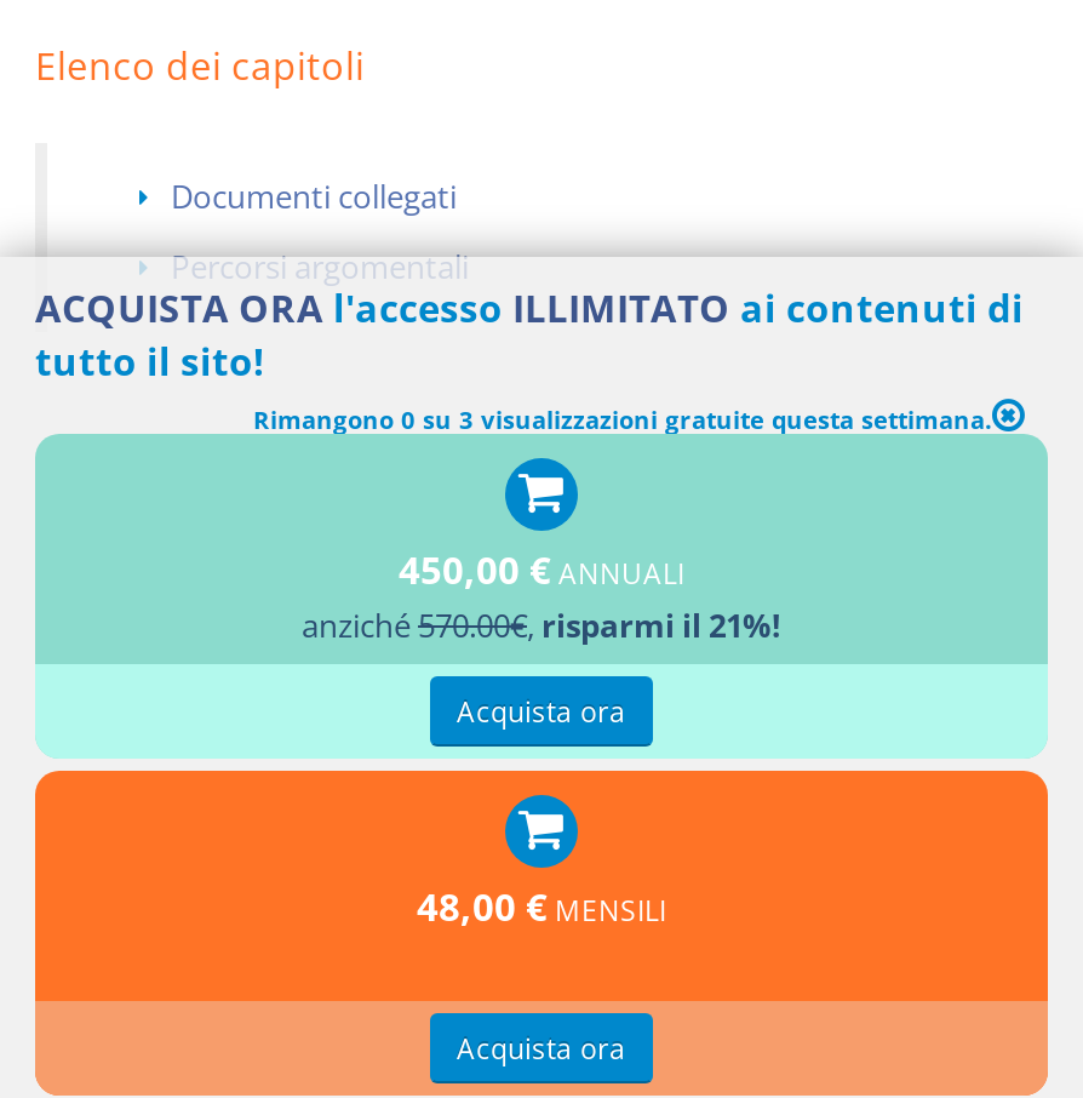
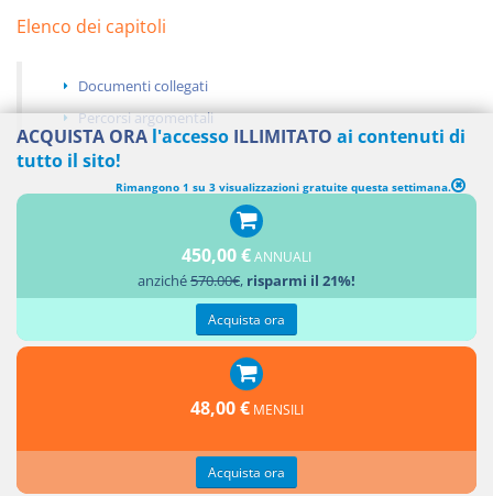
[253,402,992,436] Rimangono 0 su 3 visualizzazioni gratuite questa settimana. -> [116,179,451,195] Rimangono 1 su 3 visualizzazioni gratuite questa settimana.

